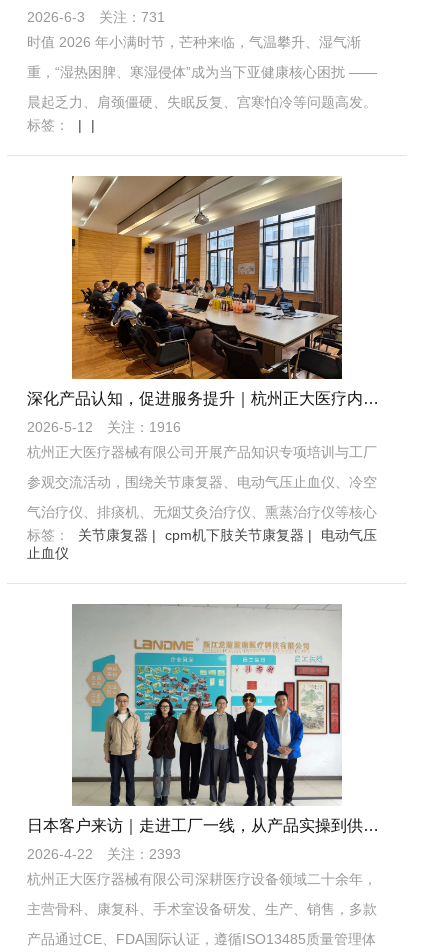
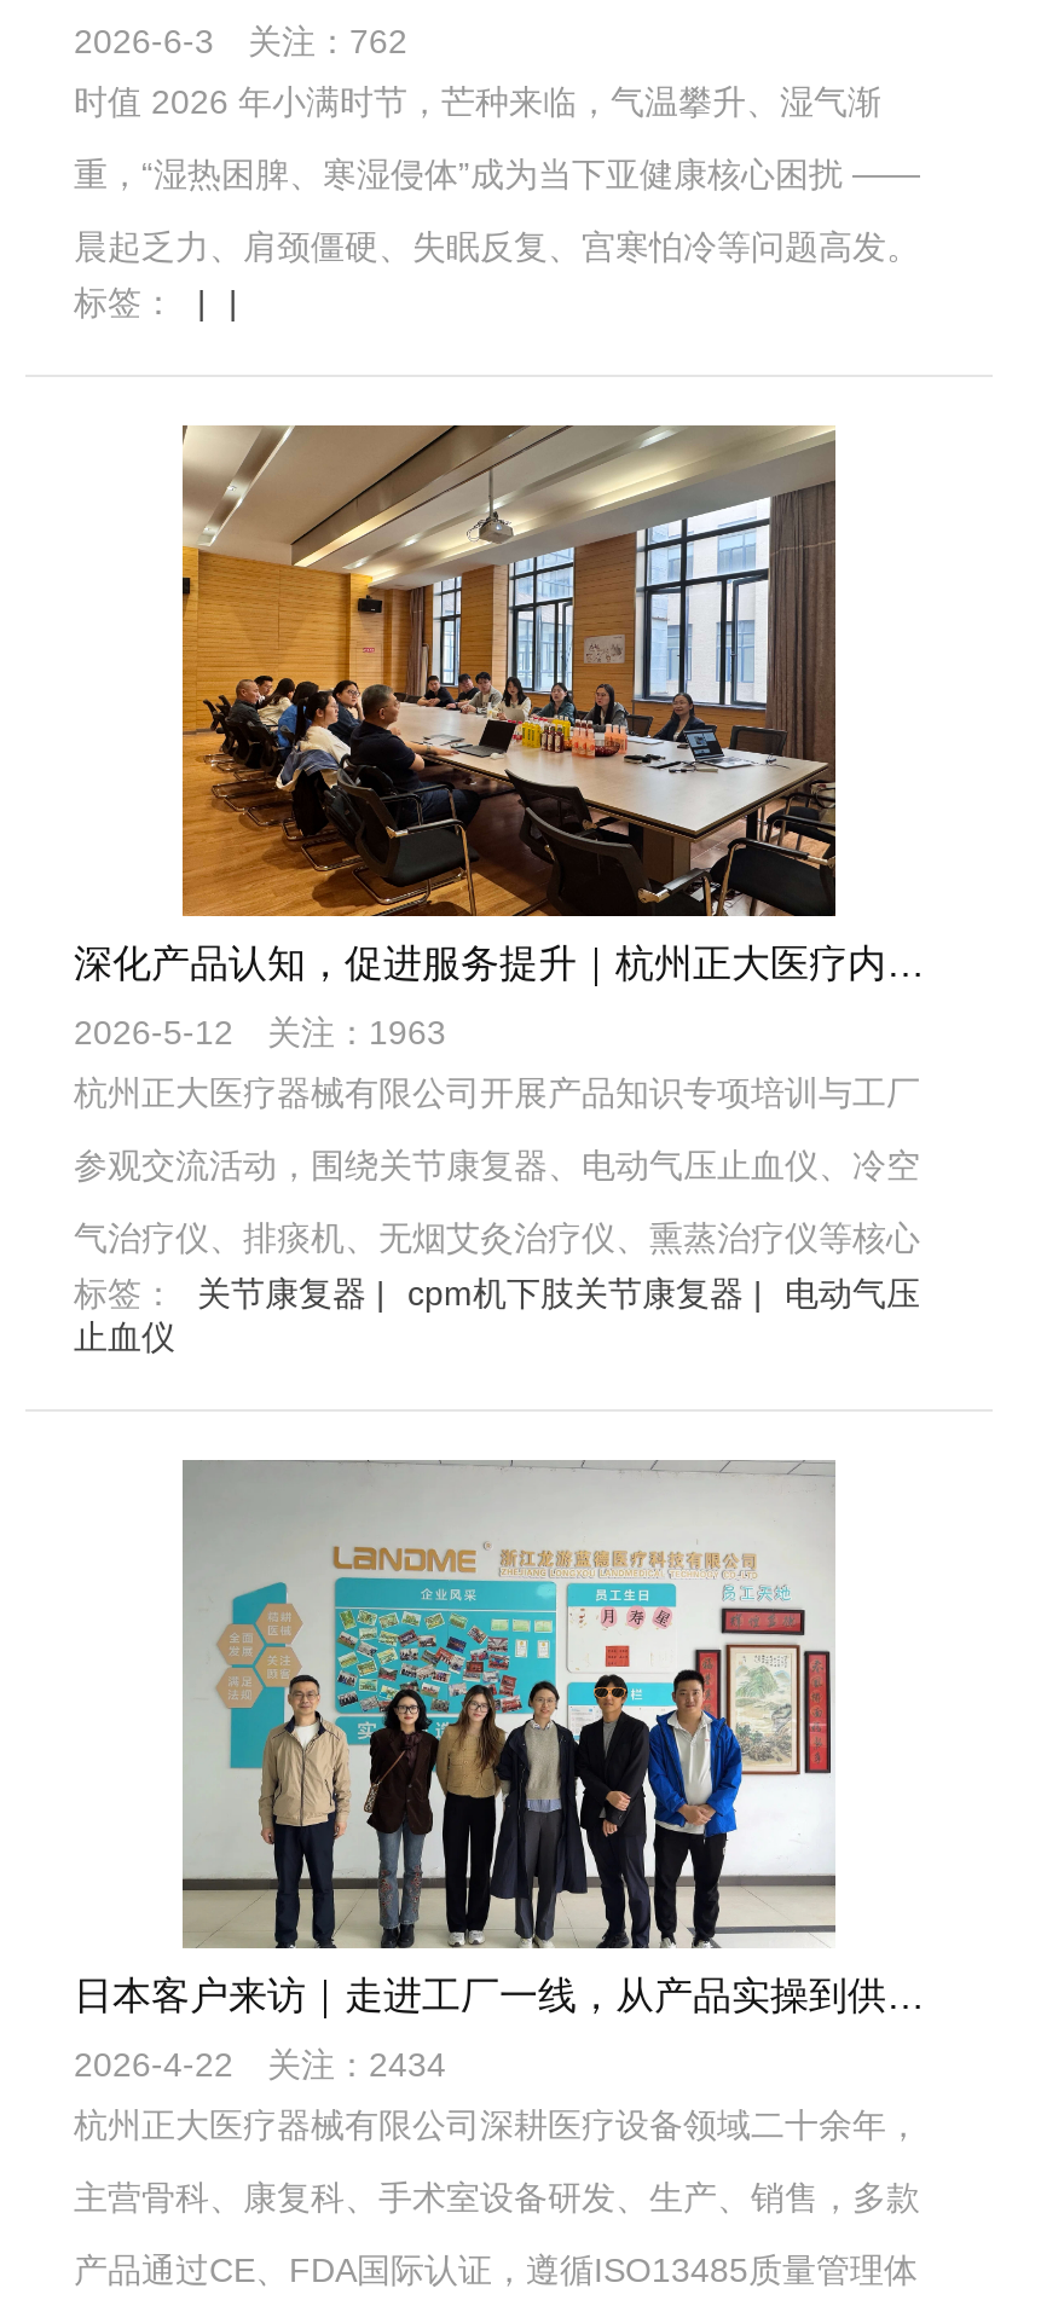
[27,9,165,25] 2026-6-3 关注：731 -> [74,22,407,61] 2026-6-3 关注：762
[27,419,181,435] 2026-5-12 关注：1916 -> [74,1012,446,1051] 2026-5-12 关注：1963
[27,846,181,862] 2026-4-22 关注：2393 -> [74,2045,446,2084] 2026-4-22 关注：2434

